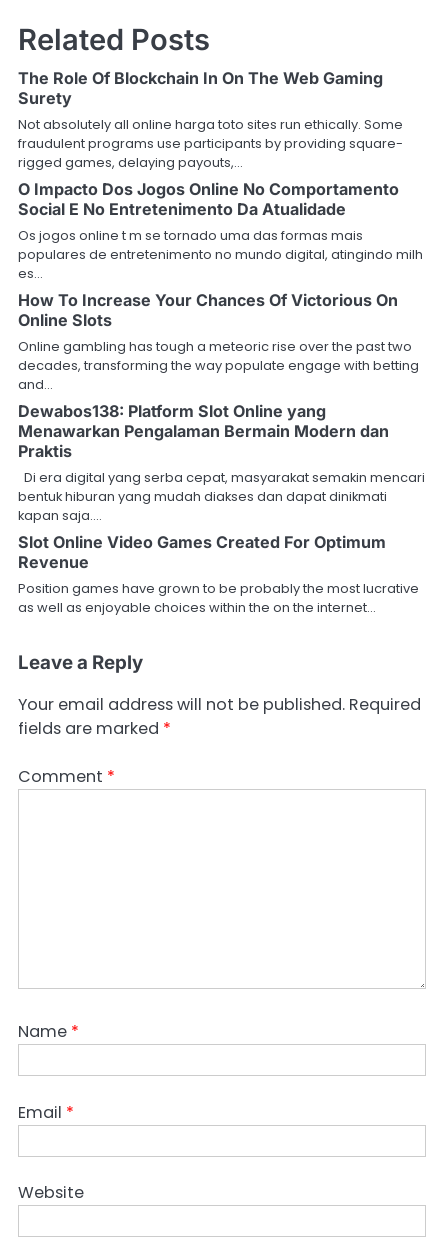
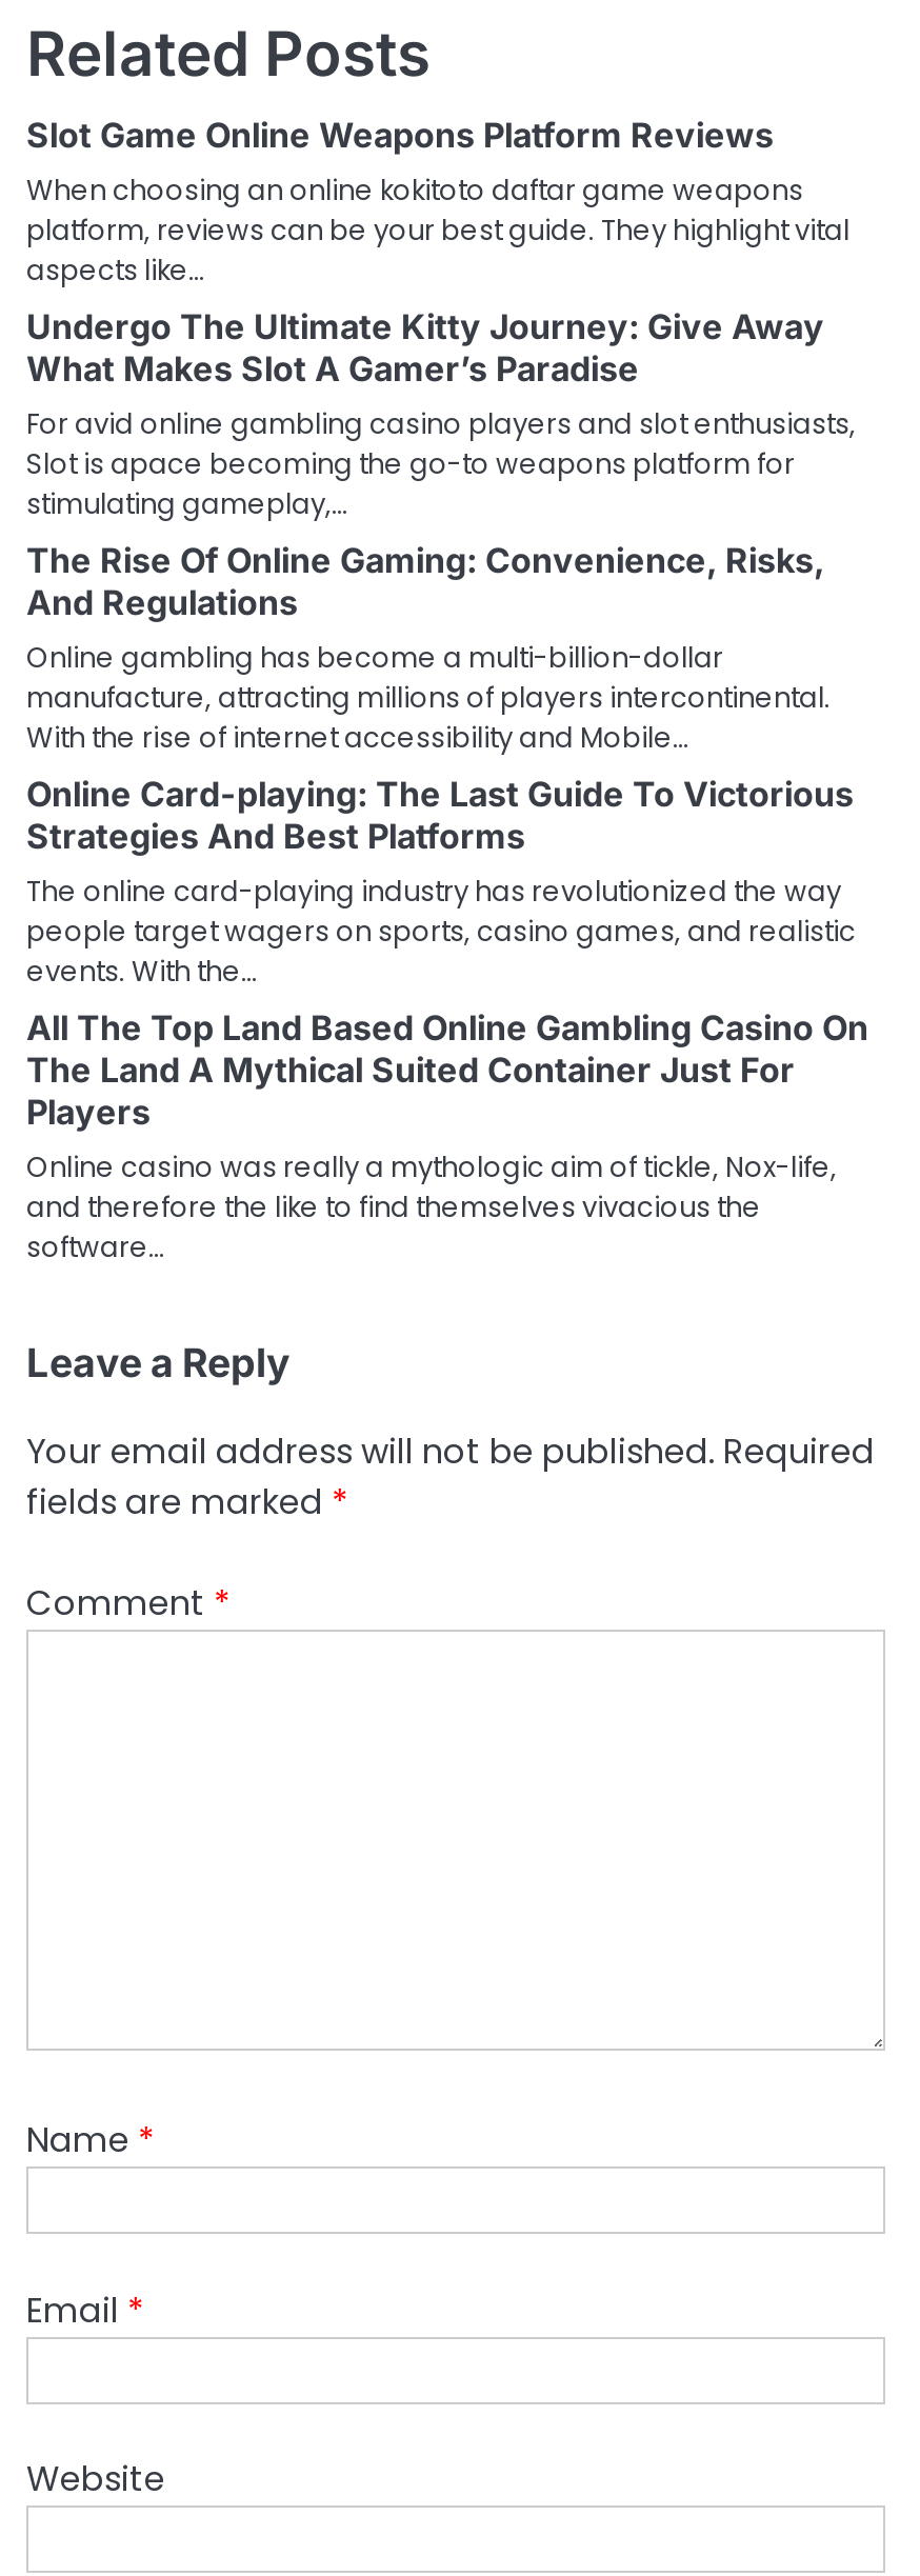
[18,68,425,617] The Role Of Blockchain In On The Web Gaming | Surety | Not absolutely all online harga toto sites run ethically. Some | fraudulent programs use participants by providing square- | rigged games, delaying payouts,… | O Impacto Dos Jogos Online No Comportamento | Social E No Entretenimento Da Atualidade | Os jogos online t m se tornado uma das formas mais | populares de entretenimento no mundo digital, atingindo milh | es… | How To Increase Your Chances Of Victorious On | Online Slots | Online gambling has tough a meteoric rise over the past two | decades, transforming the way populate engage with betting | and… | Dewabos138: Platform Slot Online yang | Menawarkan Pengalaman Bermain Modern dan | Praktis | Di era digital yang serba cepat, masyarakat semakin mencari | bentuk hiburan yang mudah diakses dan dapat dinikmati | kapan saja.… | Slot Online Video Games Created For Optimum | Revenue | Position games have grown to be probably the most lucrative | as well as enjoyable choices within the on the internet… -> [26,114,868,1268] Slot Game Online Weapons Platform Reviews | When choosing an online kokitoto daftar game weapons | platform, reviews can be your best guide. They highlight vital | aspects like… | Undergo The Ultimate Kitty Journey: Give Away | What Makes Slot A Gamer’s Paradise | For avid online gambling casino players and slot enthusiasts, | Slot is apace becoming the go-to weapons platform for | stimulating gameplay,… | The Rise Of Online Gaming: Convenience, Risks, | And Regulations | Online gambling has become a multi-billion-dollar | manufacture, attracting millions of players intercontinental. | With the rise of internet accessibility and Mobile… | Online Card-playing: The Last Guide To Victorious | Strategies And Best Platforms | The online card-playing industry has revolutionized the way | people target wagers on sports, casino games, and realistic | events. With the… | All The Top Land Based Online Gambling Casino On | The Land A Mythical Suited Container Just For | Players | Online casino was really a mythologic aim of tickle, Nox-life, | and therefore the like to find themselves vivacious the | software…

